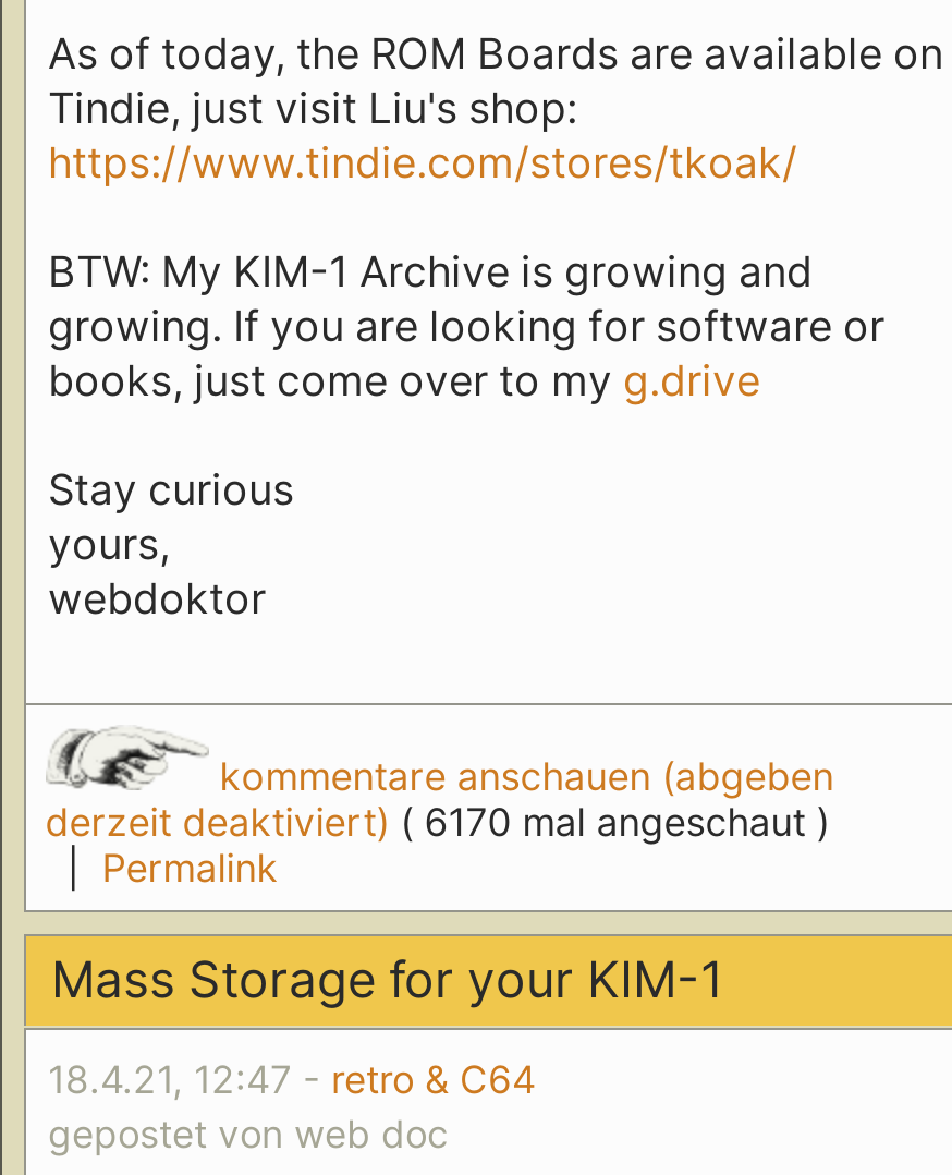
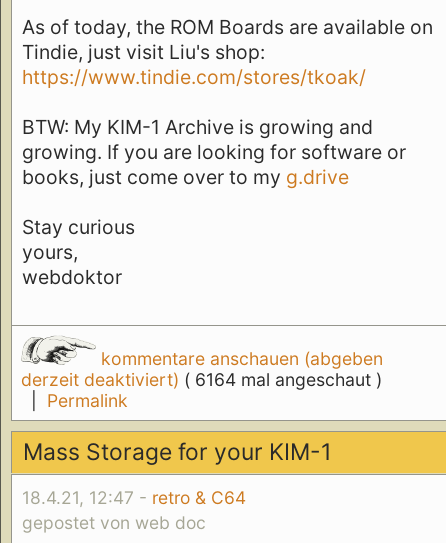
[45,799,830,845] derzeit deaktiviert) ( 6170 mal angeschaut ) -> [21,369,382,390] derzeit deaktiviert) ( 6164 mal angeschaut )

